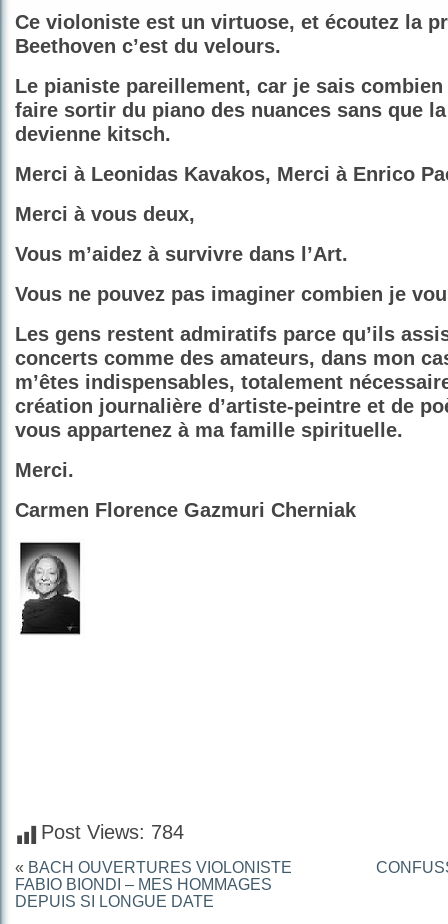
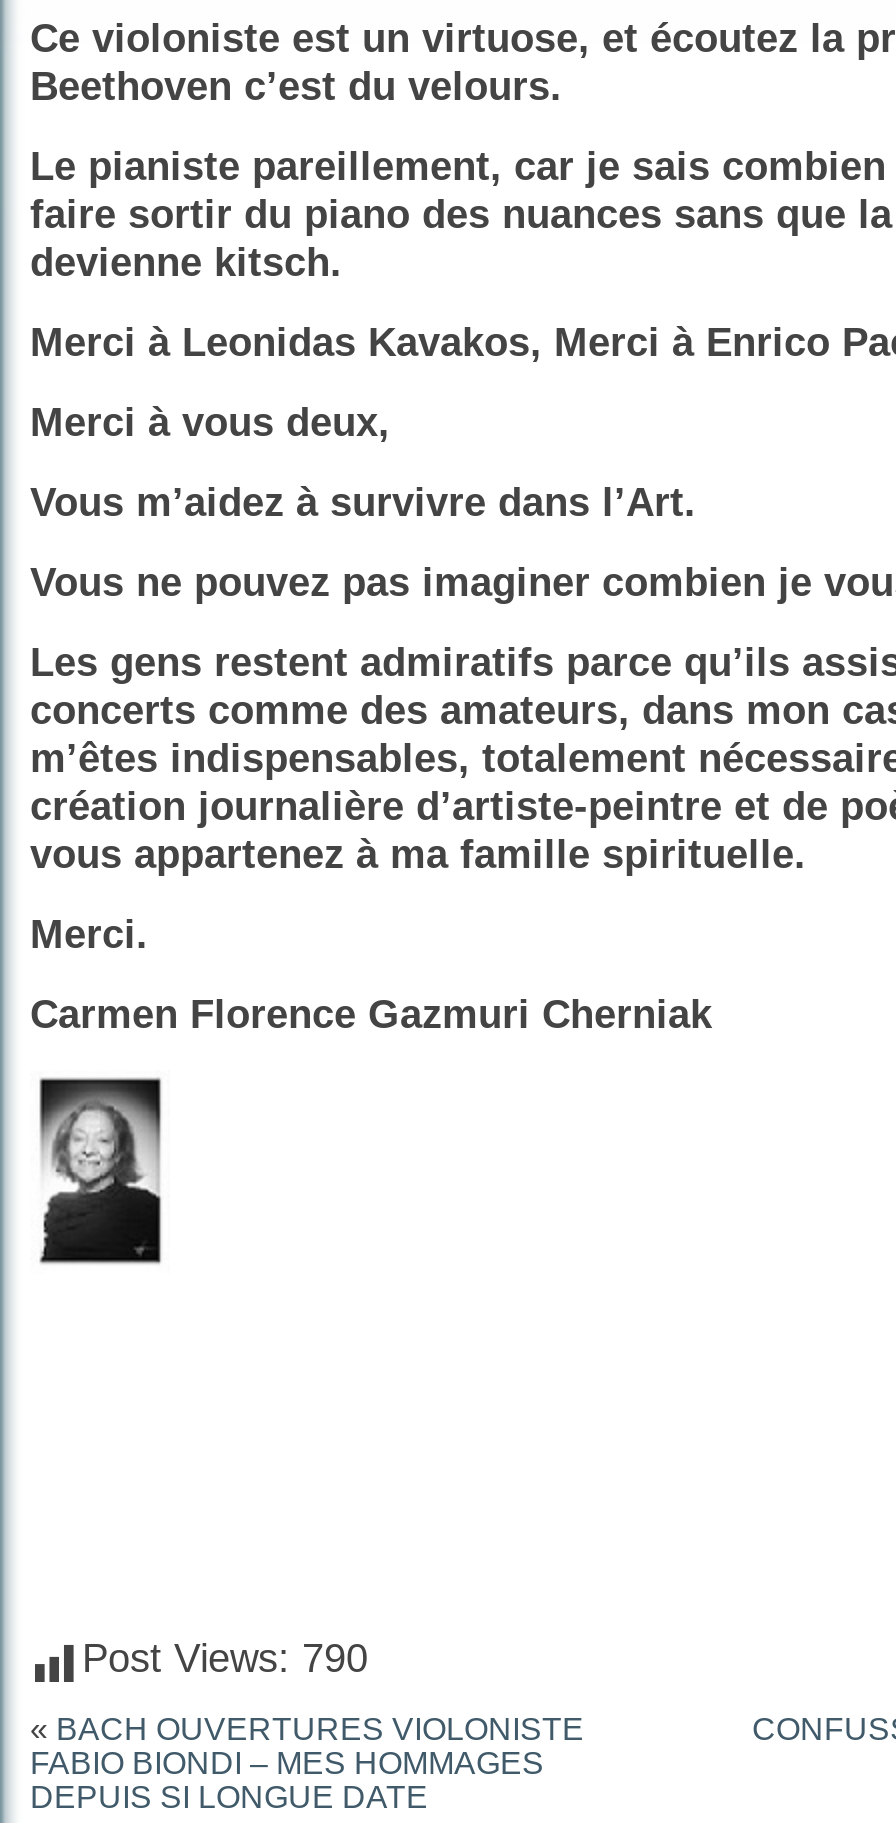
[41,821,184,843] Post Views: 784 -> [82,1636,368,1680] Post Views: 790

